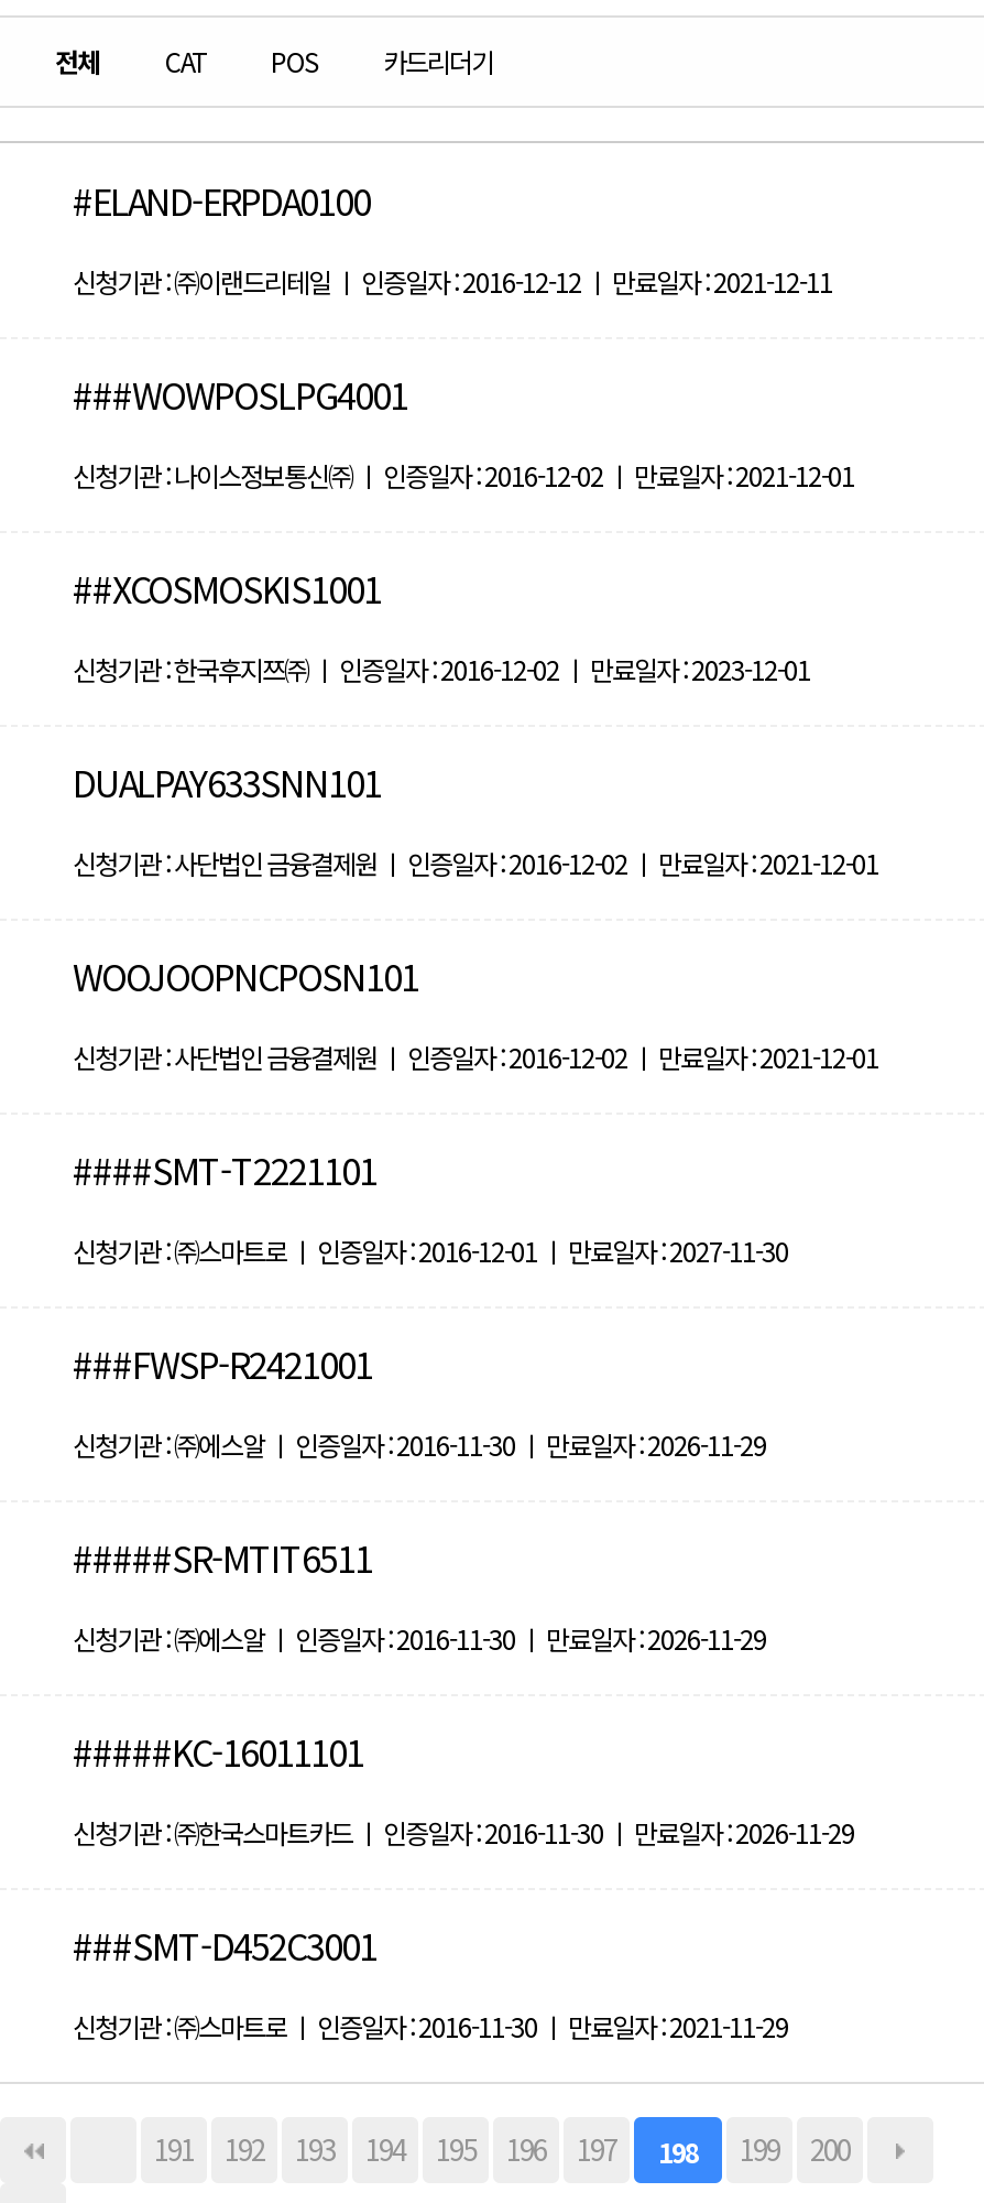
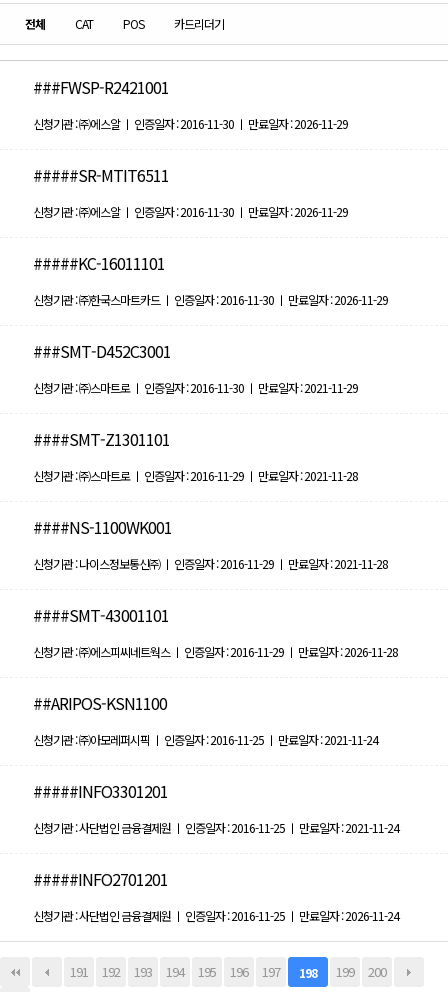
[73,174,878,1269] #ELAND-ERPDA0100 | 신청기관 : ㈜이랜드리테일 ㅣ 인증일자 : 2016-12-12 ㅣ 만료일자 : 2021-12-11 | ###WOWPOSLPG4001 | 신청기관 : 나이스정보통신㈜ ㅣ 인증일자 : 2016-12-02 ㅣ 만료일자 : 2021-12-01 | ##XCOSMOSKIS1001 | 신청기관 : 한국후지쯔㈜ ㅣ 인증일자 : 2016-12-02 ㅣ 만료일자 : 2023-12-01 | DUALPAY633SNN101 | 신청기관 : 사단법인 금융결제원 ㅣ 인증일자 : 2016-12-02 ㅣ 만료일자 : 2021-12-01 | WOOJOOPNCPOSN101 | 신청기관 : 사단법인 금융결제원 ㅣ 인증일자 : 2016-12-02 ㅣ 만료일자 : 2021-12-01 | ####SMT-T2221101 | 신청기관 : ㈜스마트로 ㅣ 인증일자 : 2016-12-01 ㅣ 만료일자 : 2027-11-30 -> none
moved [73,1337,854,2044] -> [33,75,388,396]: ###FWSP-R2421001 | 신청기관 : ㈜에스알 ㅣ 인증일자 : 2016-11-30 ㅣ 만료일자 : 2026-11-29 | #####SR-MTIT6511 | 신청기관 : ㈜에스알 ㅣ 인증일자 : 2016-11-30 ㅣ 만료일자 : 2026-11-29 | #####KC-16011101 | 신청기관 : ㈜한국스마트카드 ㅣ 인증일자 : 2016-11-30 ㅣ 만료일자 : 2026-11-29 | ###SMT-D452C3001 | 신청기관 : ㈜스마트로 ㅣ 인증일자 : 2016-11-30 ㅣ 만료일자 : 2021-11-29
none -> [33,427,399,924] ####SMT-Z1301101 | 신청기관 : ㈜스마트로 ㅣ 인증일자 : 2016-11-29 ㅣ 만료일자 : 2021-11-28 | ####NS-1100WK001 | 신청기관 : 나이스정보통신㈜ ㅣ 인증일자 : 2016-11-29 ㅣ 만료일자 : 2021-11-28 | ####SMT-43001101 | 신청기관 : ㈜에스피씨네트웍스 ㅣ 인증일자 : 2016-11-29 ㅣ 만료일자 : 2026-11-28 | ##ARIPOS-KSN1100 | 신청기관 : ㈜아모레퍼시픽 ㅣ 인증일자 : 2016-11-25 ㅣ 만료일자 : 2021-11-24 | #####INFO3301201 | 신청기관 : 사단법인 금융결제원 ㅣ 인증일자 : 2016-11-25 ㅣ 만료일자 : 2021-11-24 | #####INFO2701201 | 신청기관 : 사단법인 금융결제원 ㅣ 인증일자 : 2016-11-25 ㅣ 만료일자 : 2026-11-24

